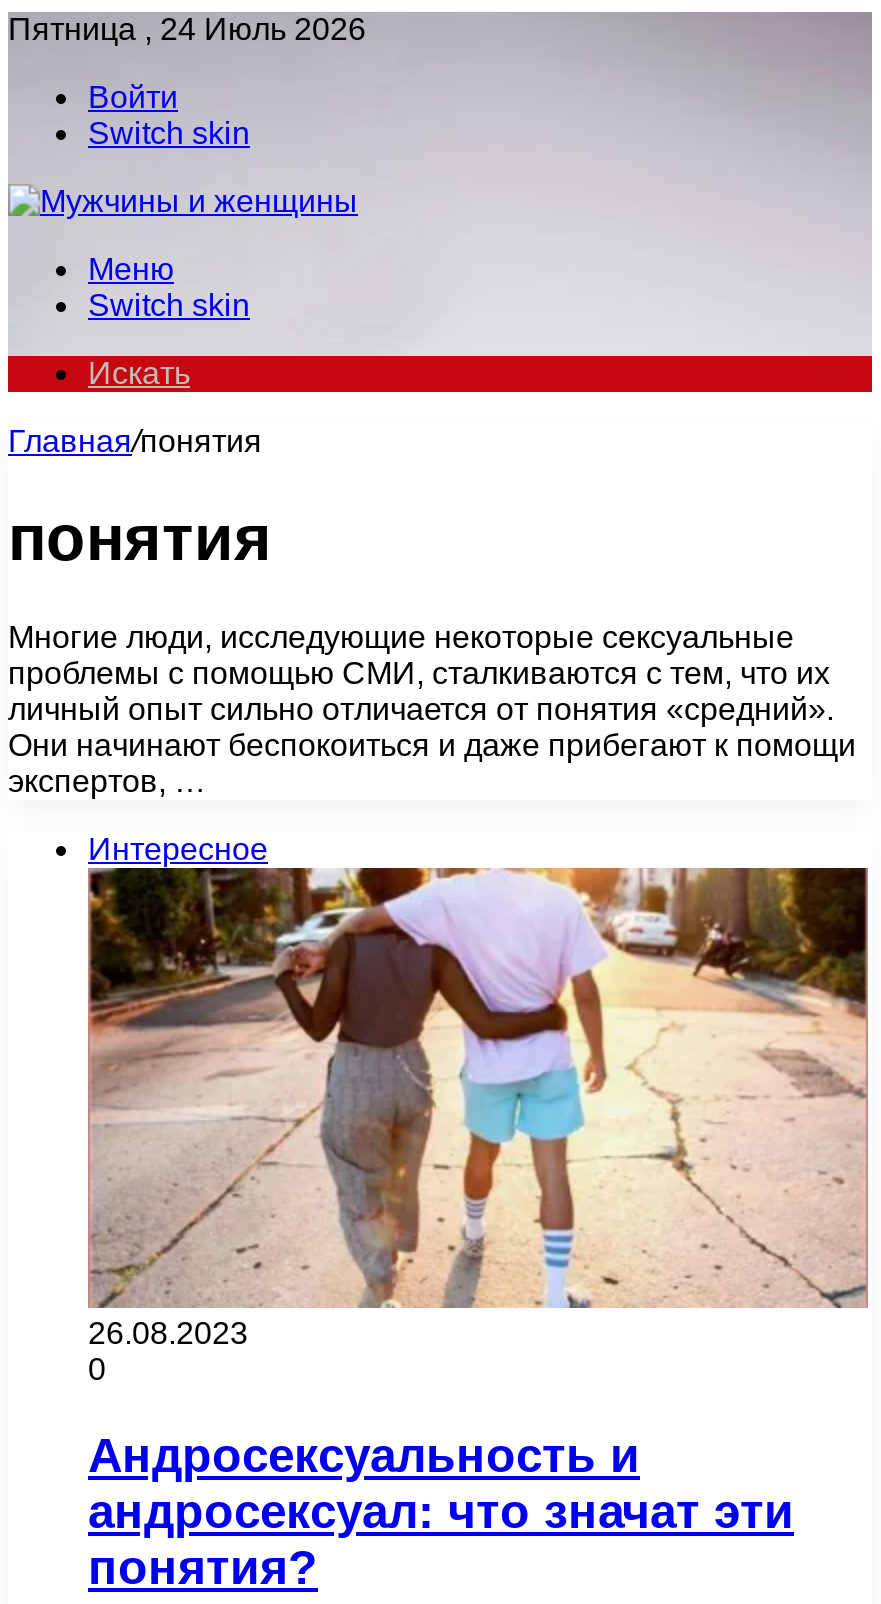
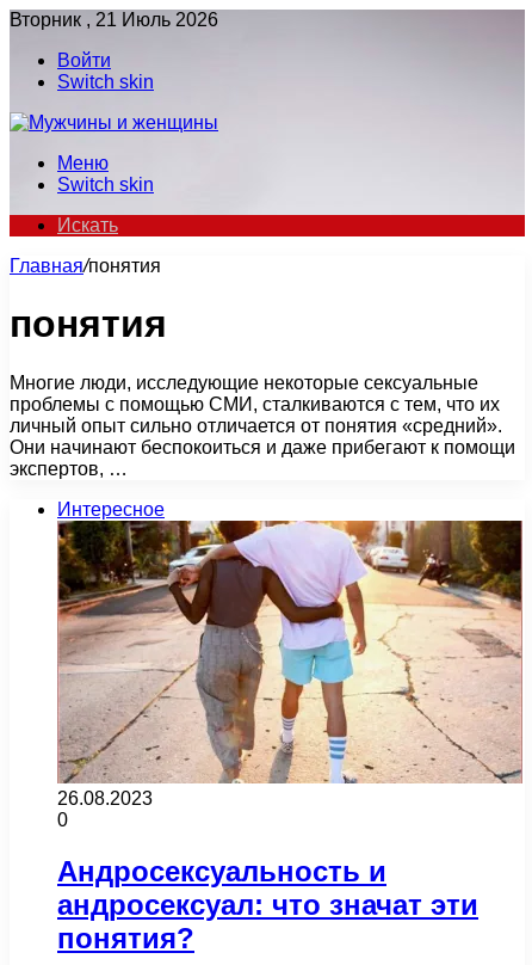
[8,12,366,46] Пятница , 24 Июль 2026 -> [10,10,218,30] Вторник , 21 Июль 2026

